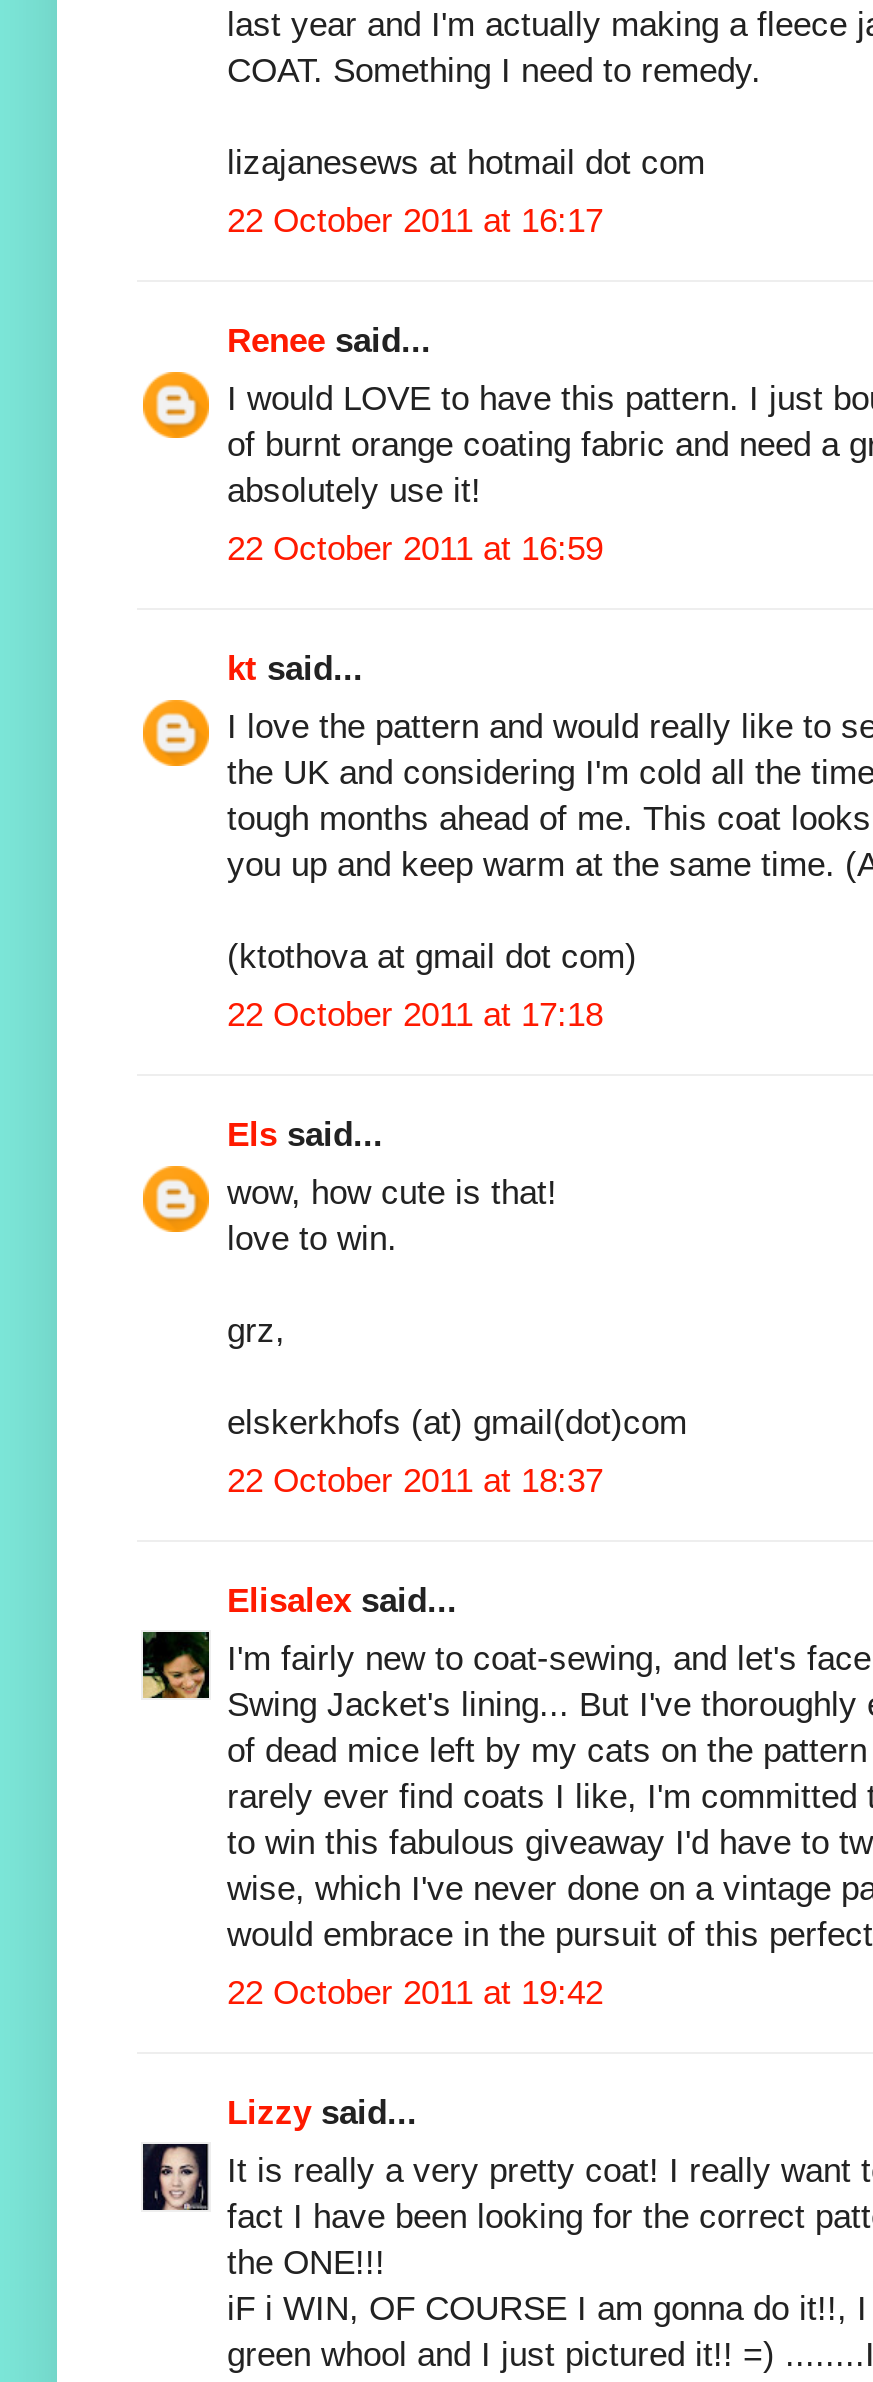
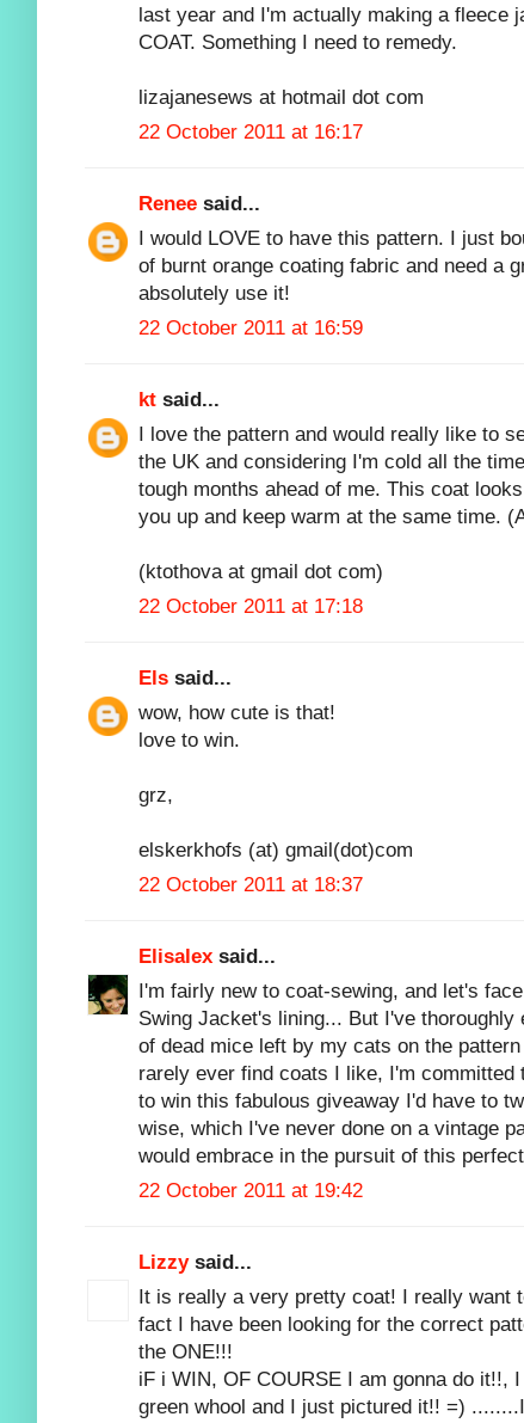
[141,2142,211,2212] [image] -> none

